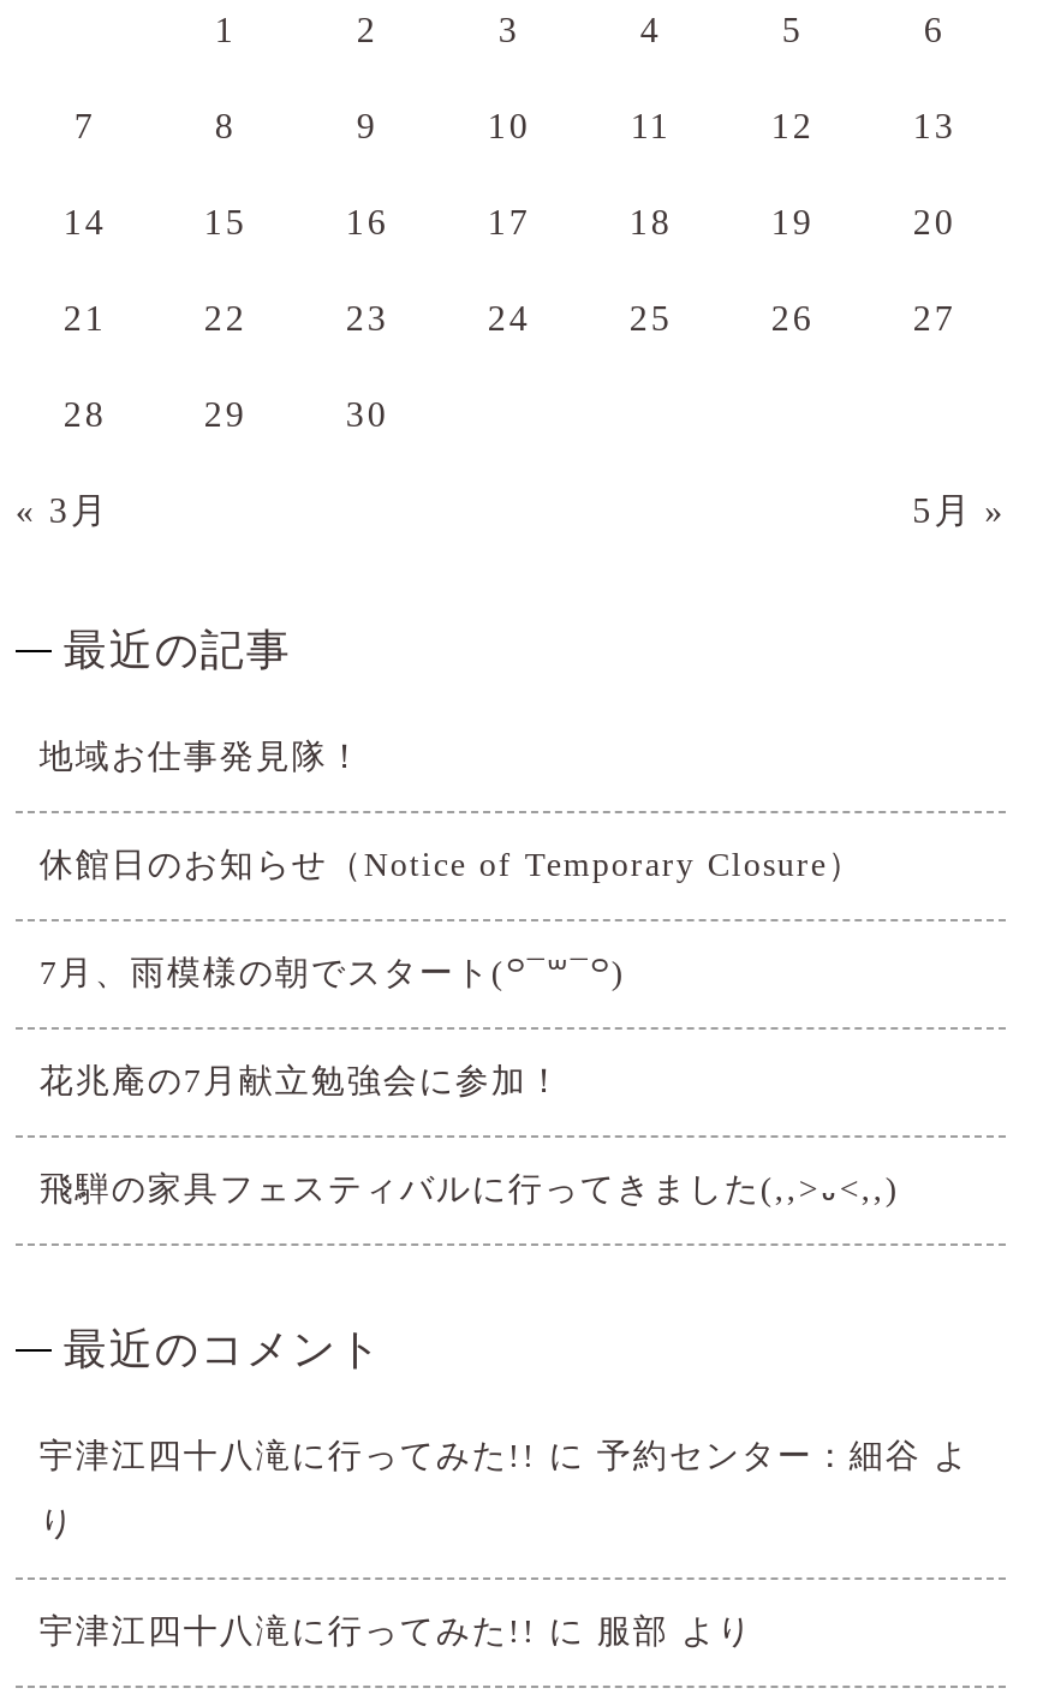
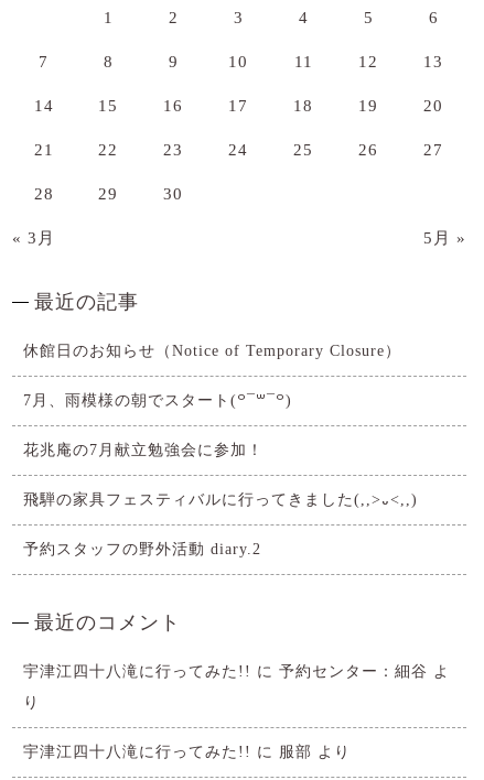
[39,740,364,776] 地域お仕事発見隊！ -> none
moved [39,848,900,1208] -> [23,343,418,508]: 休館日のお知らせ（Notice of Temporary Closure） | 花兆庵の7月献立勉強会に参加！ | 飛騨の家具フェスティバルに行ってきました(,,>᎑<,,)
none -> [23,541,261,558] 予約スタッフの野外活動 diary.2

